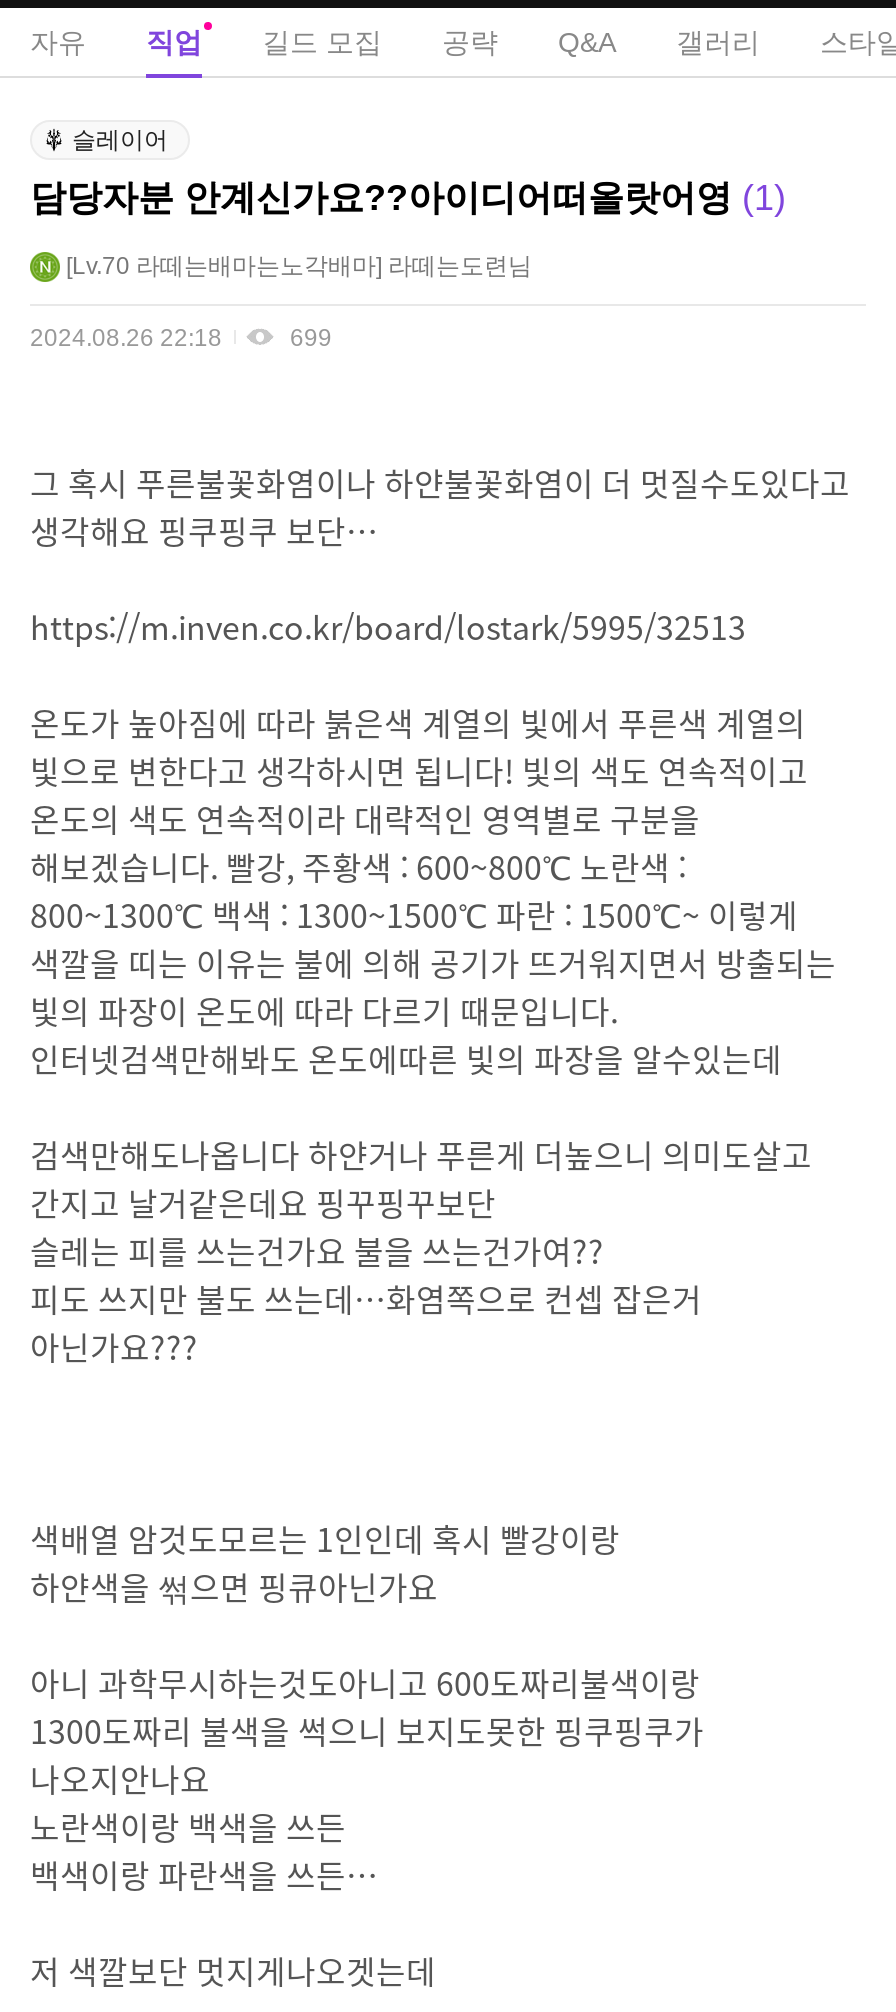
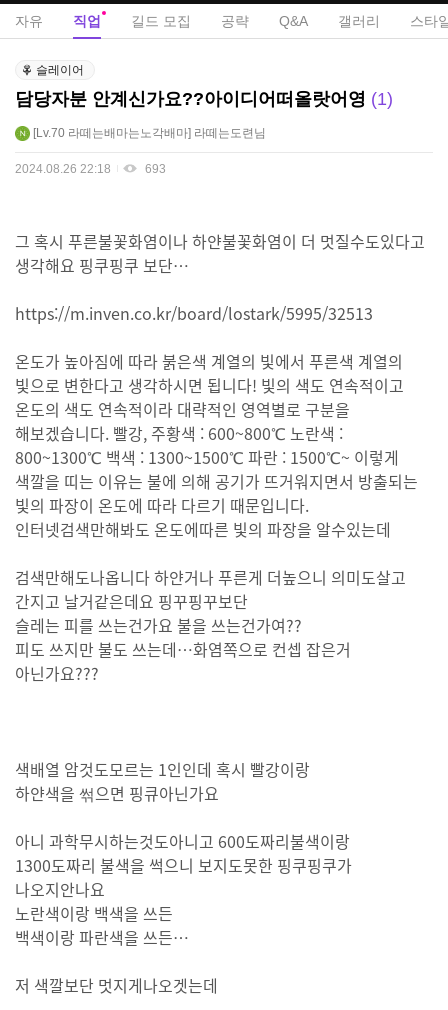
[284,324,332,352] 699 -> [142,162,166,176] 693

